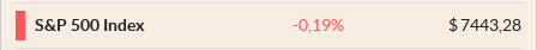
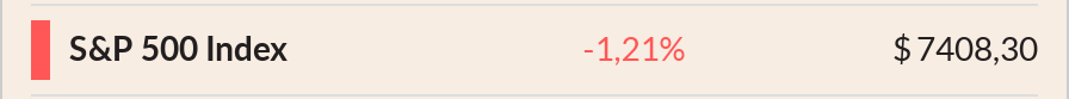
[293,15,344,34] -0,19% -> [583,29,686,68] -1,21%
[448,15,521,34] $ 7443,28 -> [892,29,1038,68] $ 7408,30

